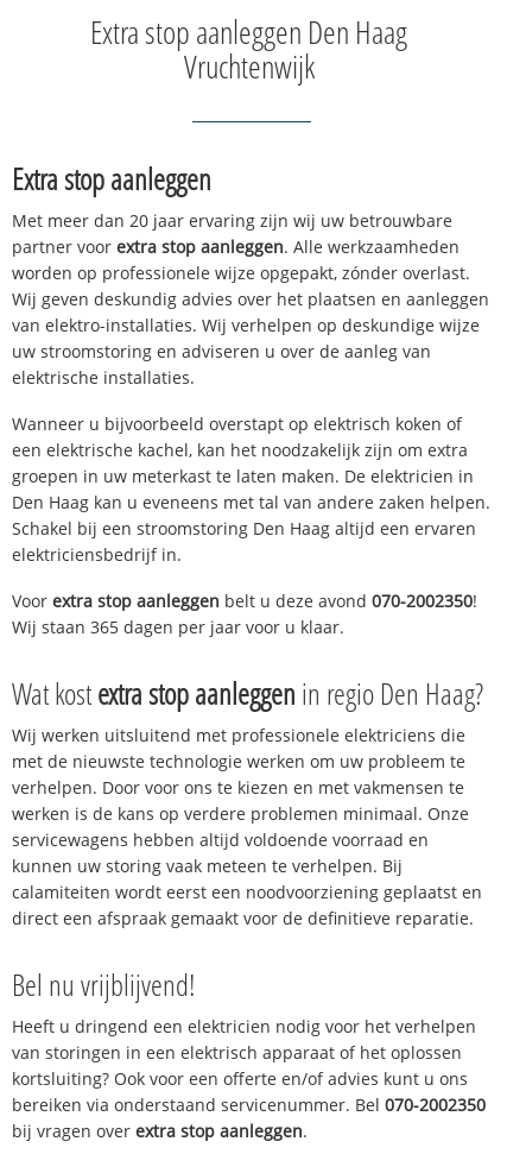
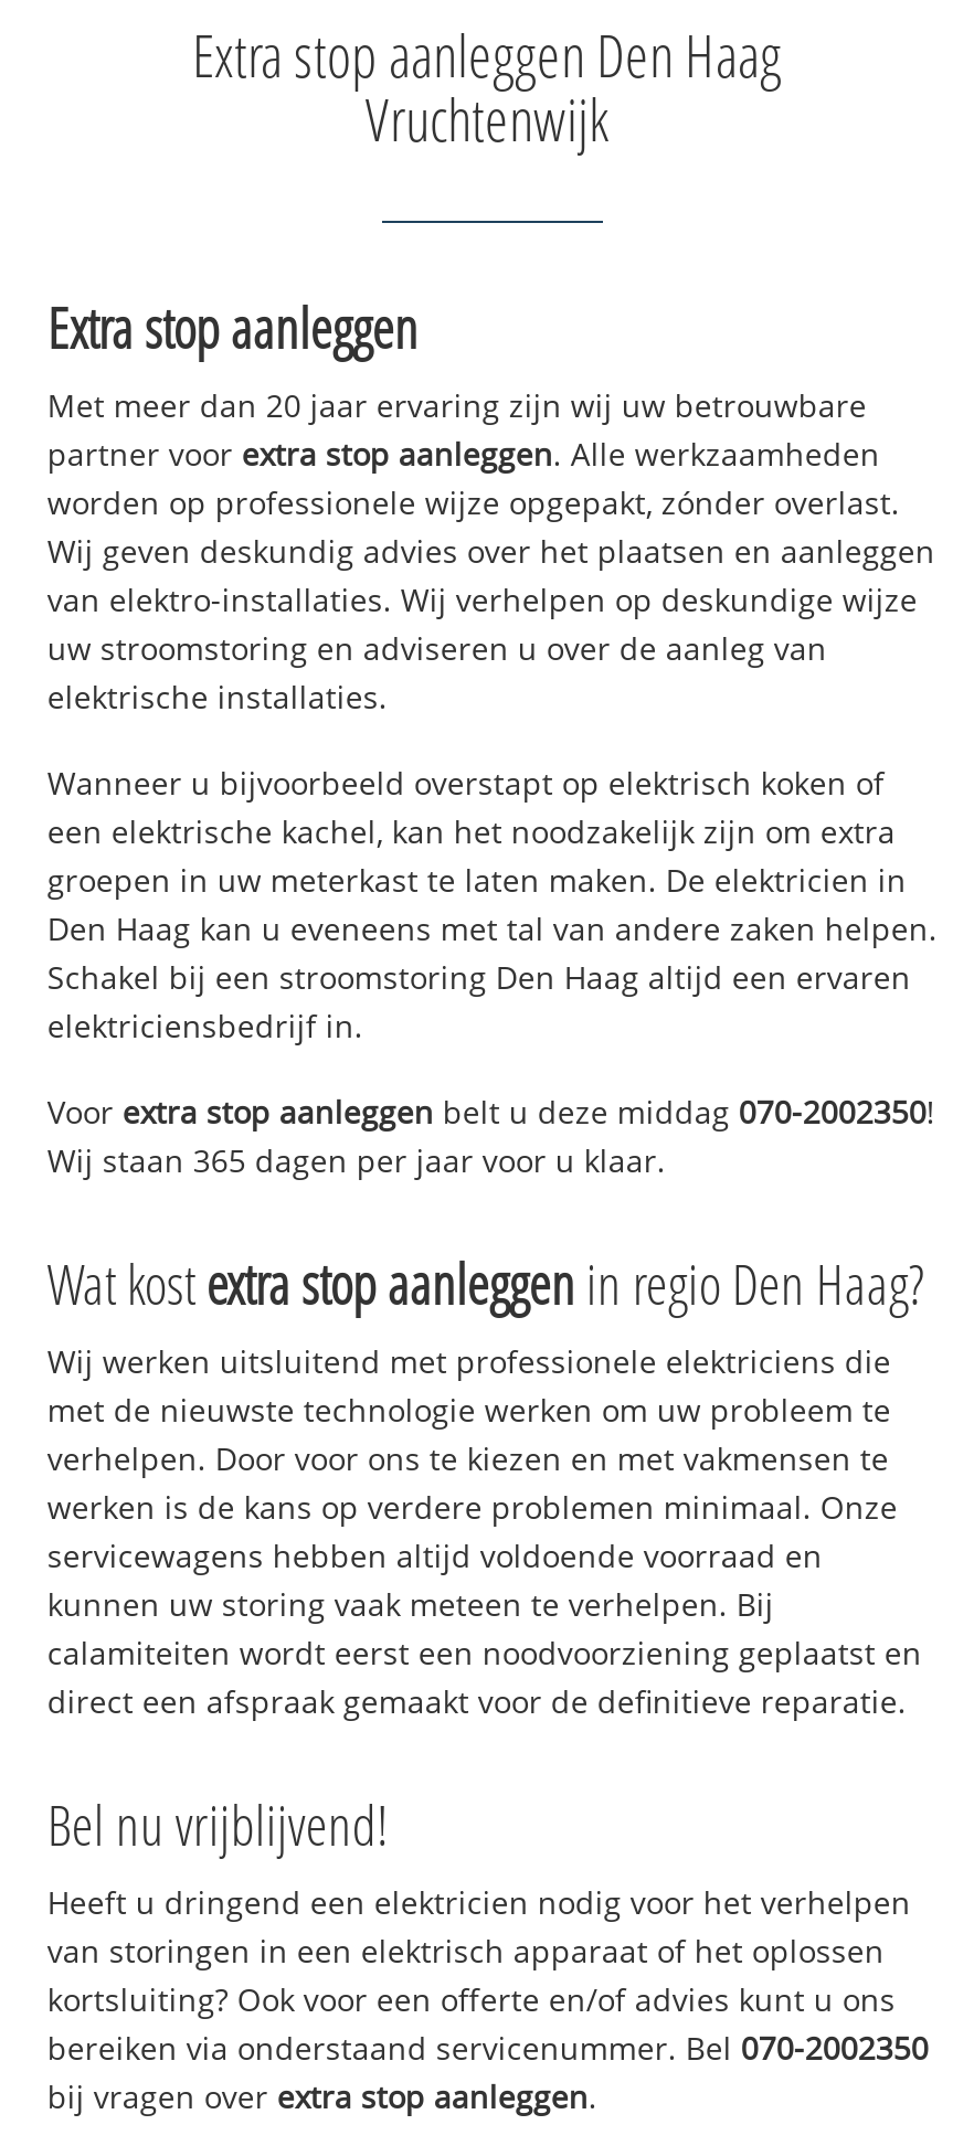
[12,589,478,612] Voor extra stop aanleggen belt u deze avond 070-2002350! -> [47,1090,935,1132] Voor extra stop aanleggen belt u deze middag 070-2002350!

